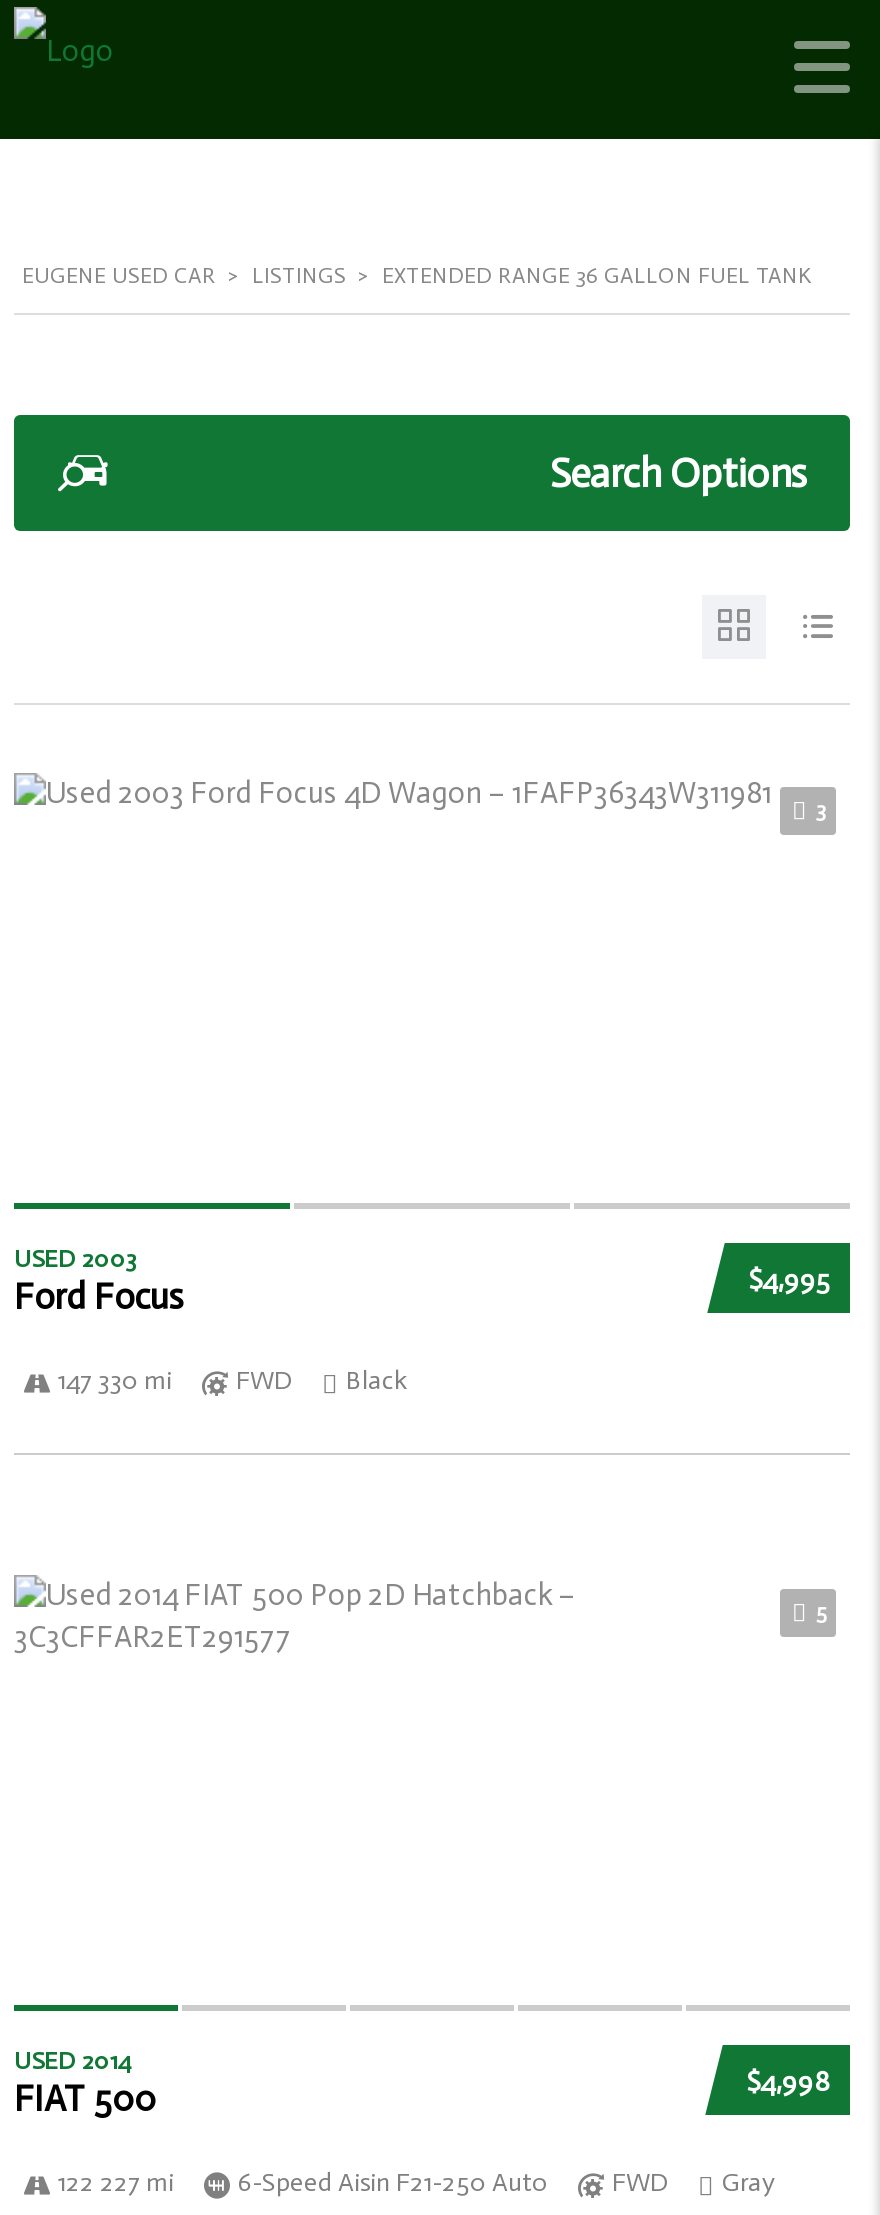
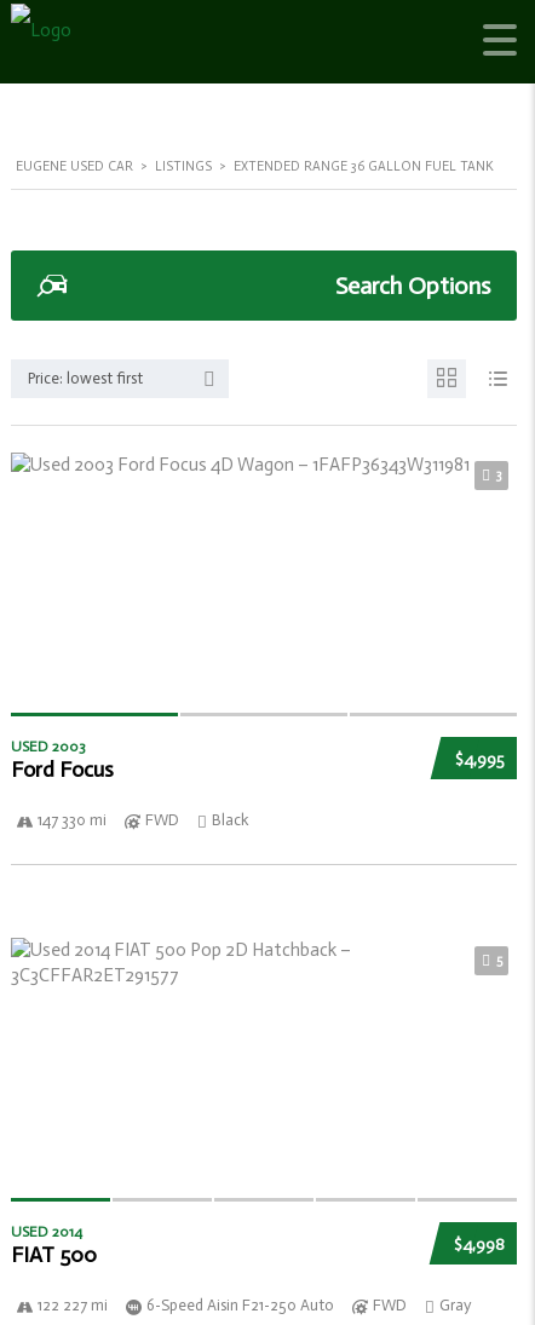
none -> [28,369,143,387] Price: lowest first

